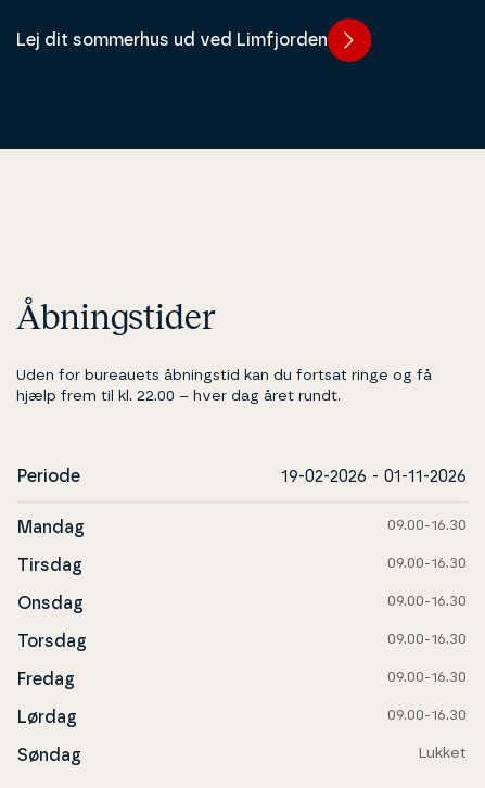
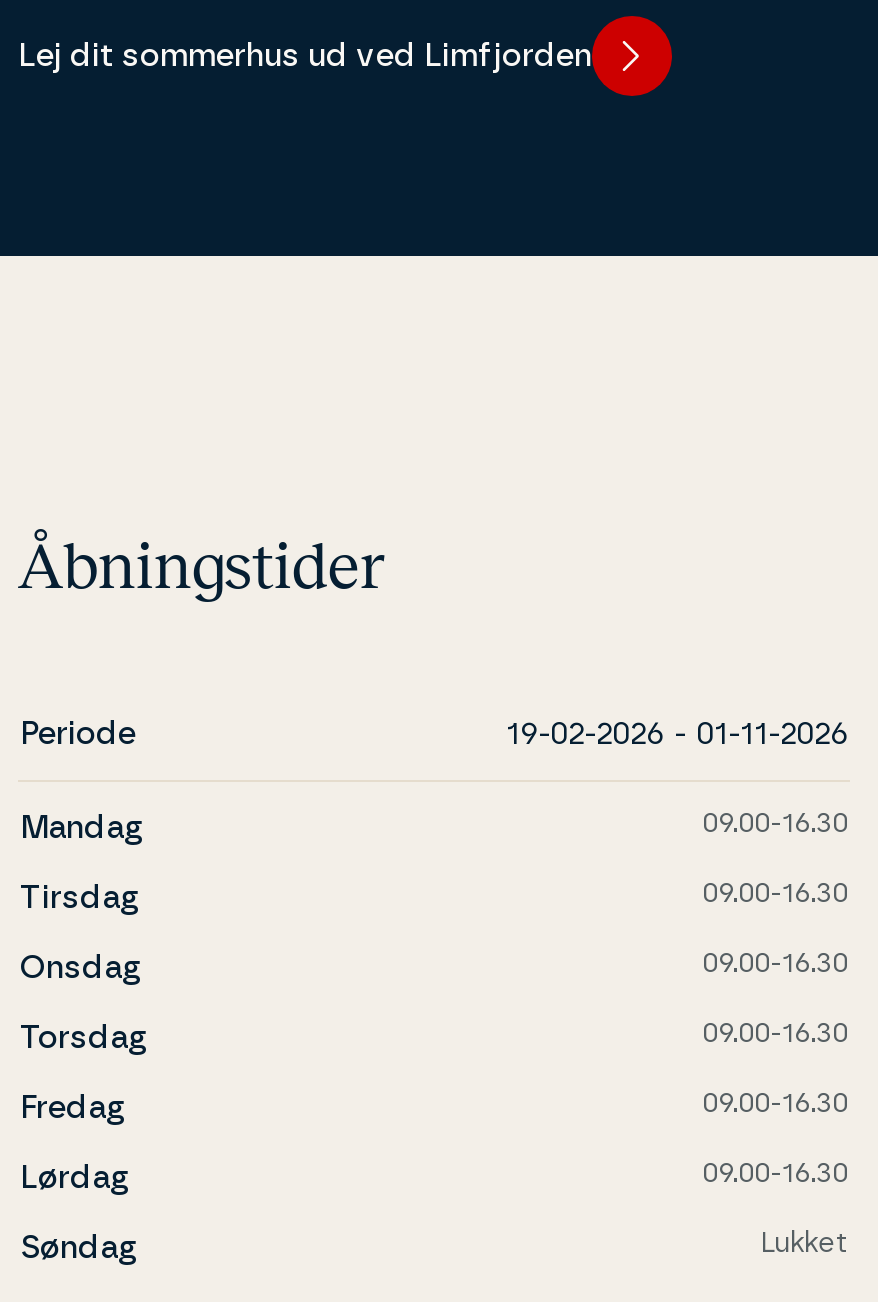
[16,368,432,404] Uden for bureauets åbningstid kan du fortsat ringe og få | hjælp frem til kl. 22.00 – hver dag året rundt. -> none

